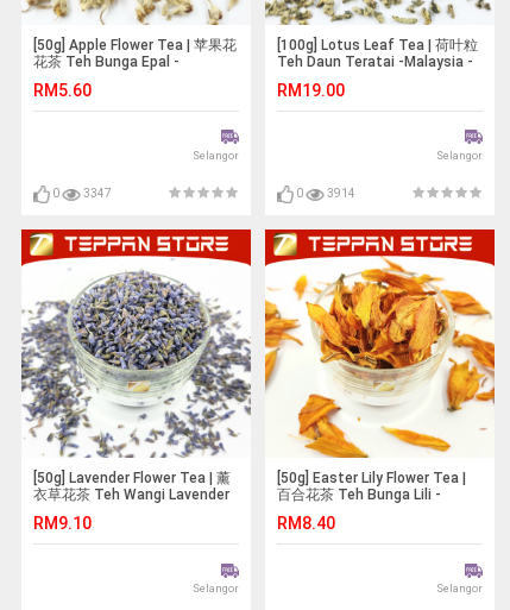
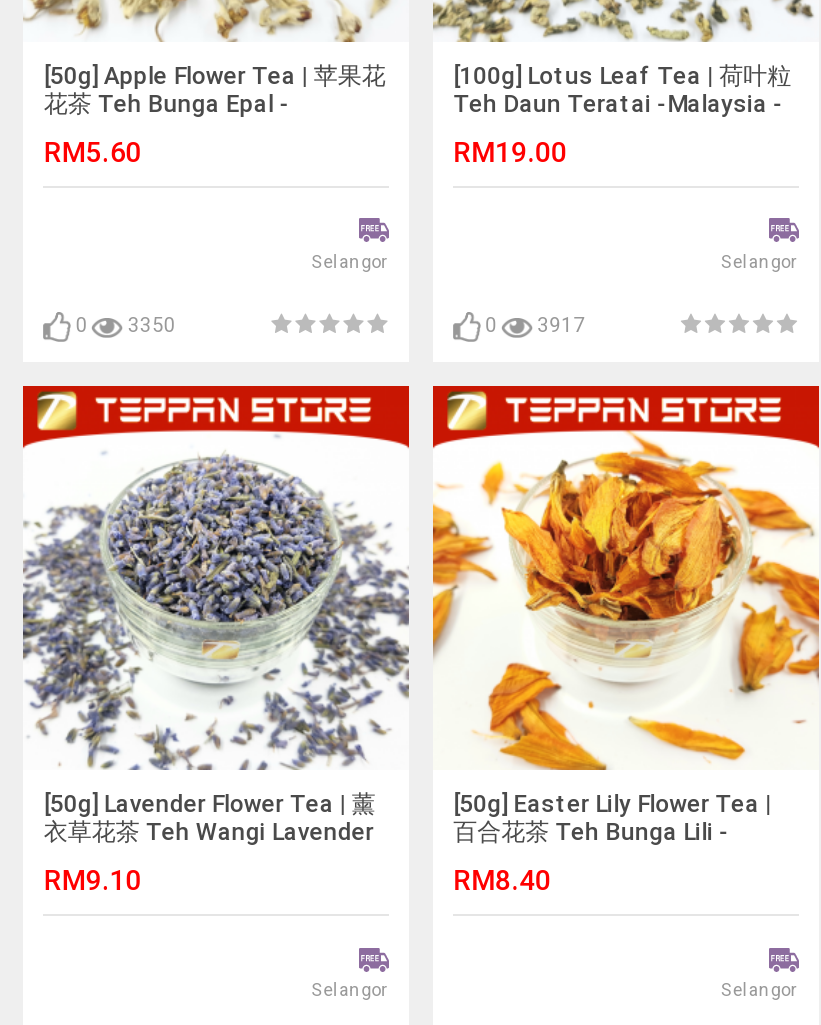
[50,187,112,200] 0 3347 -> [72,315,176,337] 0 3350
[294,187,356,200] 0 3914 -> [481,315,585,337] 0 3917

